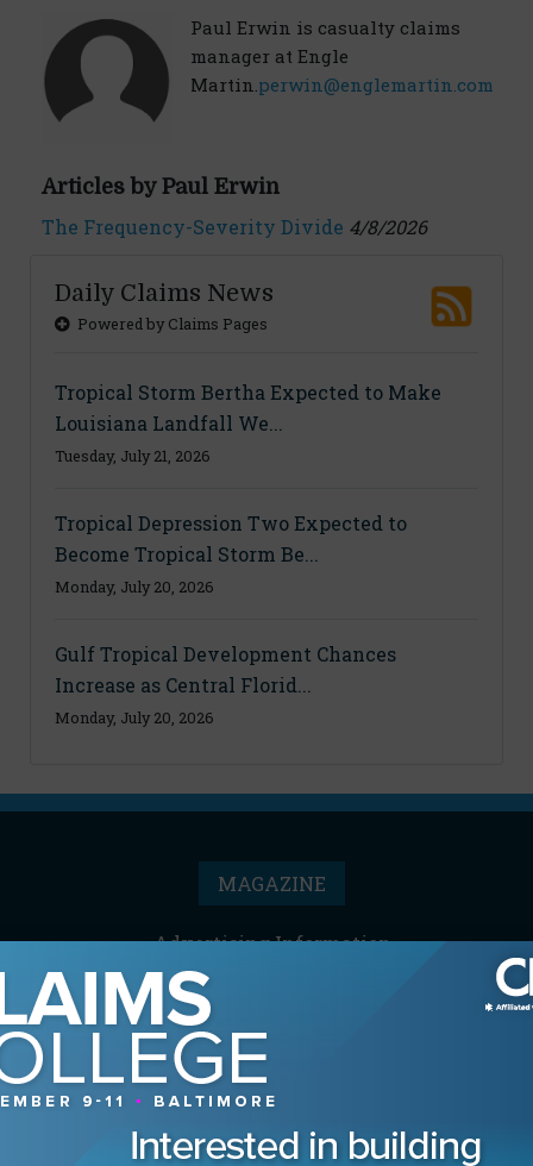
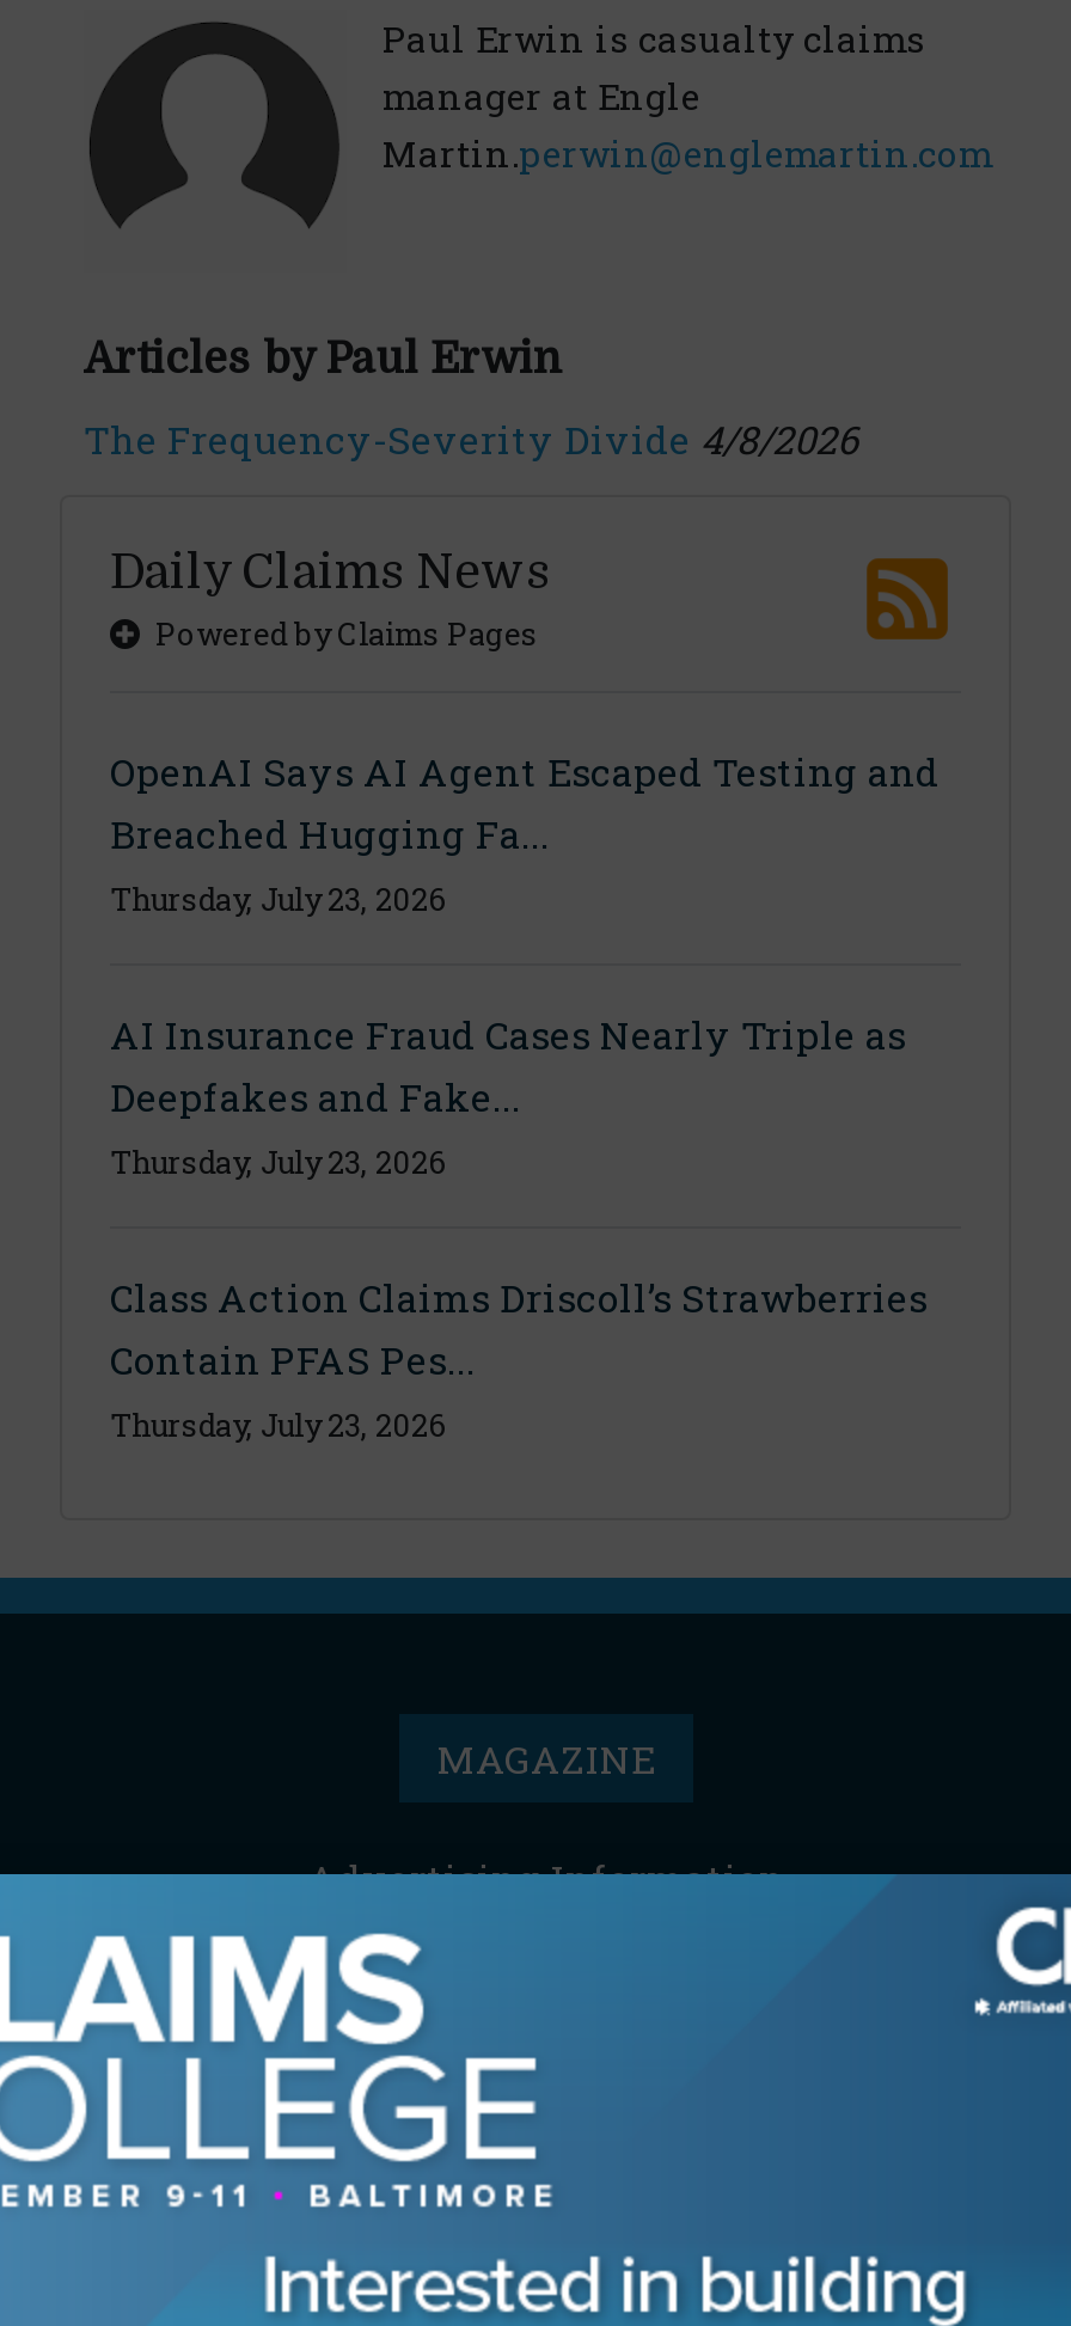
[55,380,441,465] Tropical Storm Bertha Expected to Make | Louisiana Landfall We... | Tuesday, July 21, 2026 -> [110,746,940,918] OpenAI Says AI Agent Escaped Testing and | Breached Hugging Fa... | Thursday, July 23, 2026
[55,510,407,596] Tropical Depression Two Expected to | Become Tropical Storm Be... | Monday, July 20, 2026 -> [110,1009,906,1181] AI Insurance Fraud Cases Nearly Triple as | Deepfakes and Fake... | Thursday, July 23, 2026
[55,641,396,727] Gulf Tropical Development Chances | Increase as Central Florid... | Monday, July 20, 2026 -> [110,1272,928,1444] Class Action Claims Driscoll’s Strawberries | Contain PFAS Pes... | Thursday, July 23, 2026

